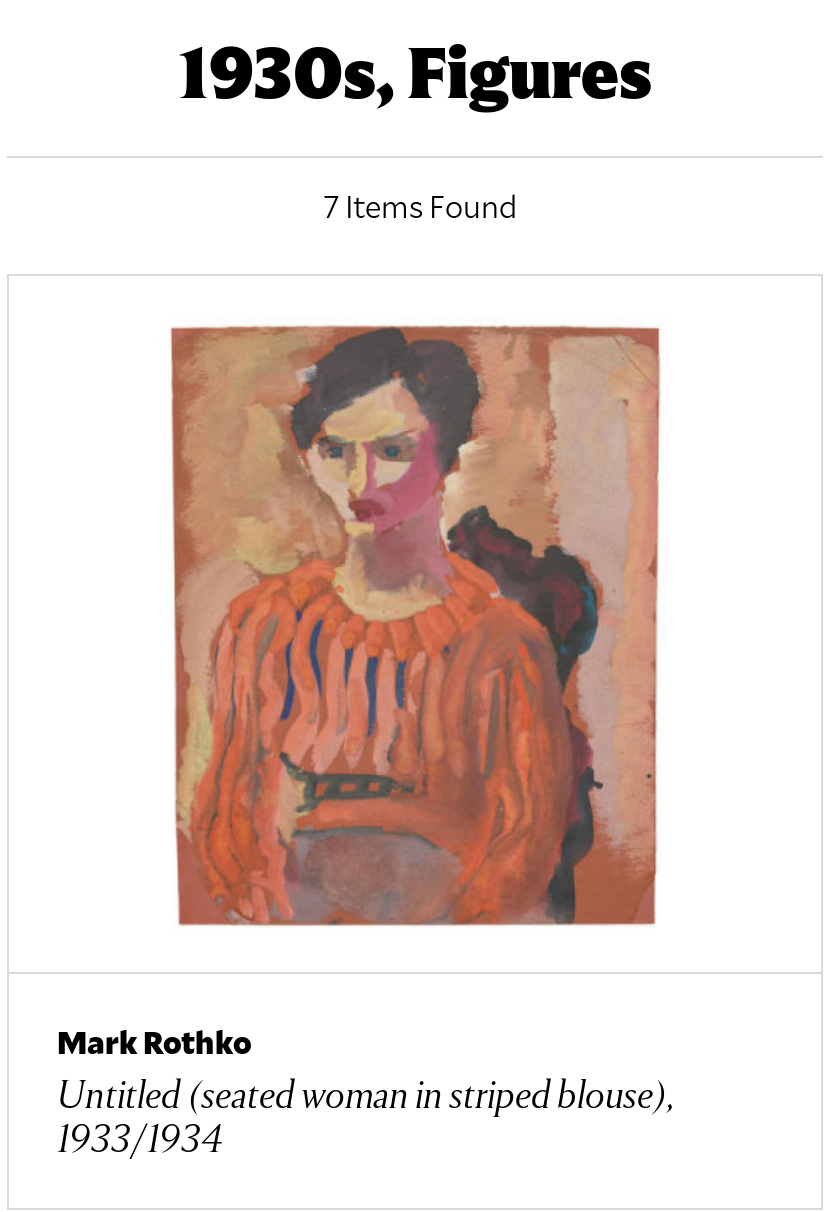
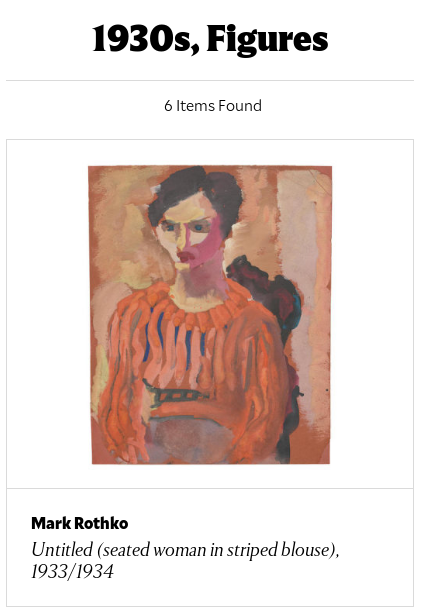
[323,184,517,226] 7 Items Found -> [163,94,261,115] 6 Items Found

